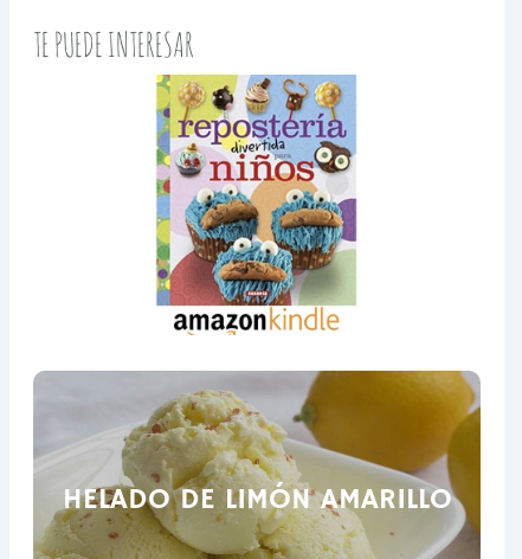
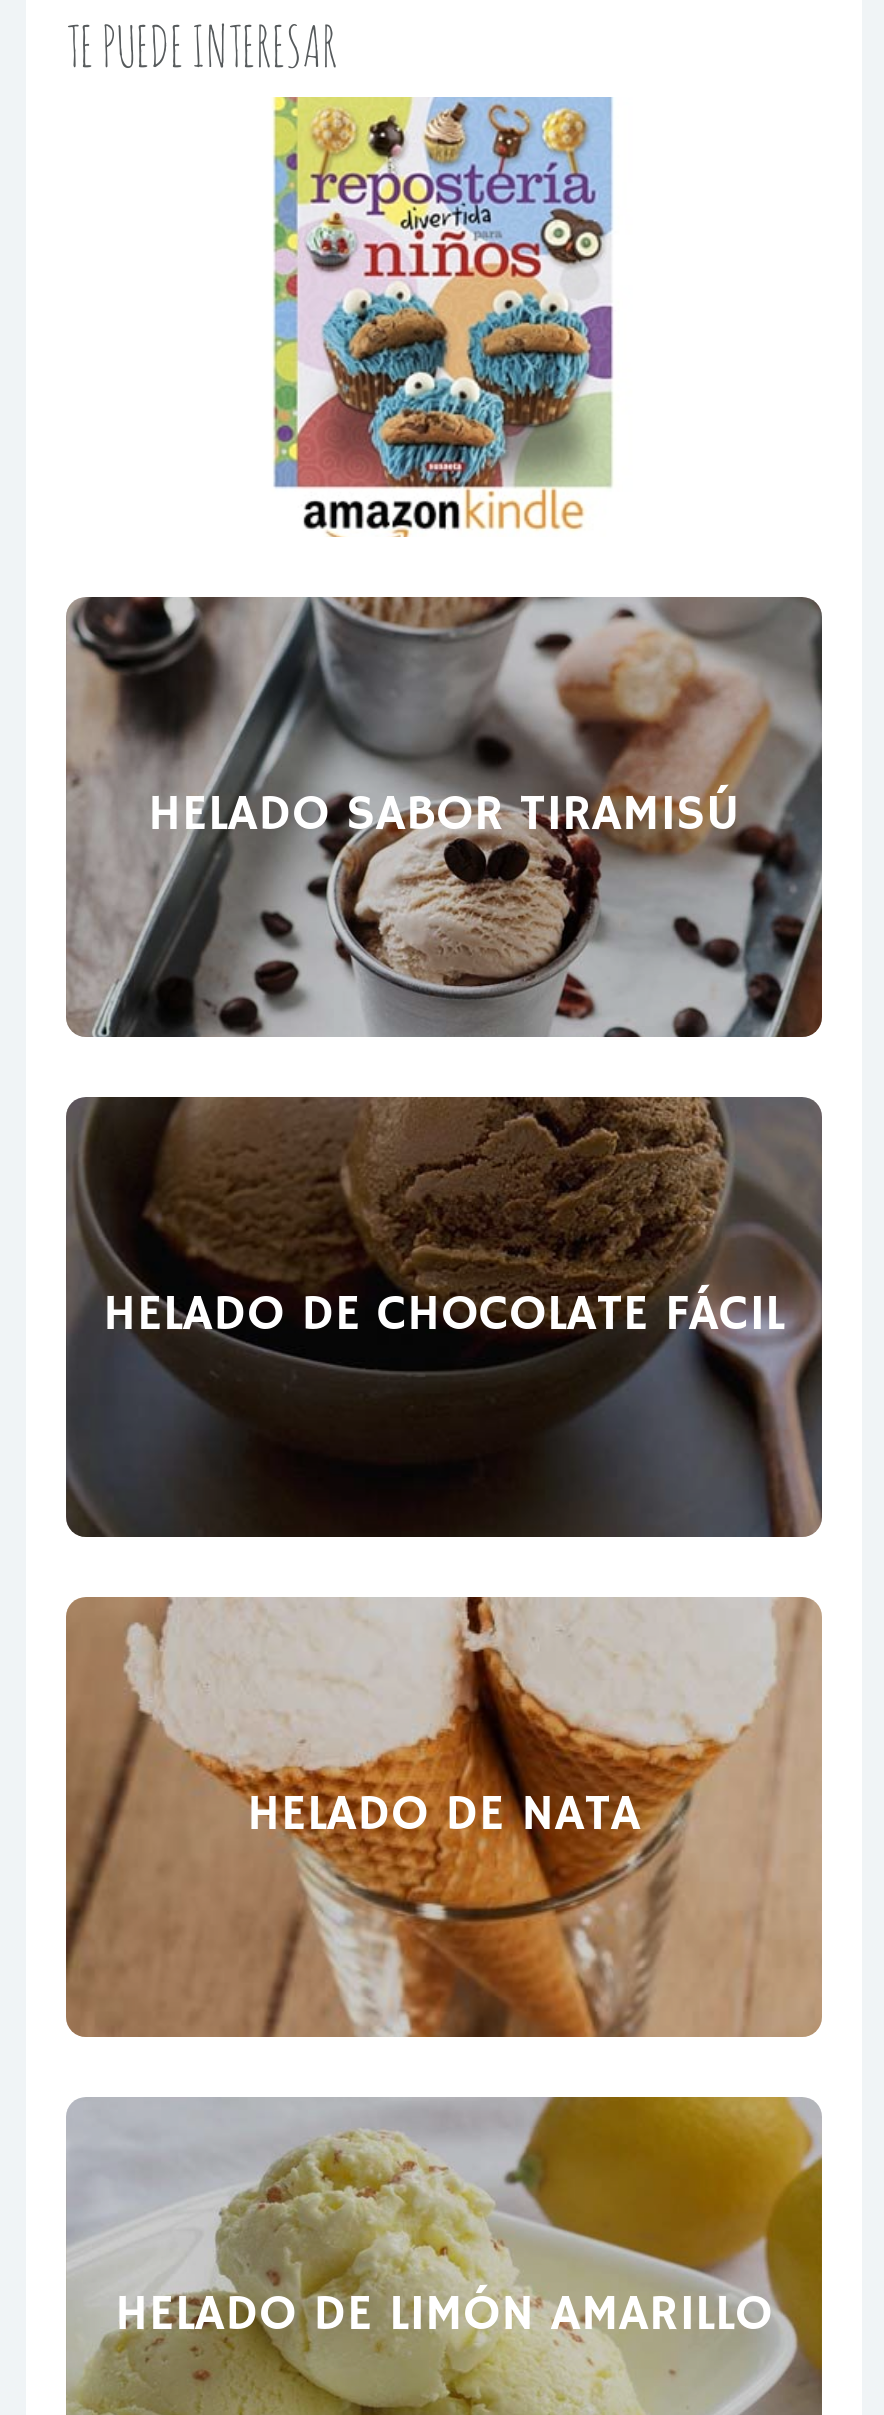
none -> [64,1095,822,1539] [image] | HELADO DE CHOCOLATE FÁCIL
none -> [66,595,824,1039] [image] | HELADO SABOR TIRAMISÚ
none -> [66,1595,822,2039] [image] | HELADO DE NATA

